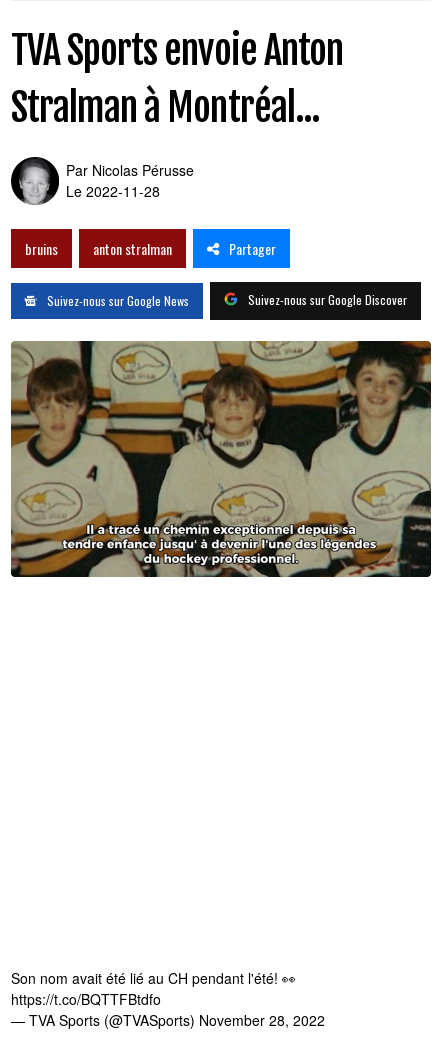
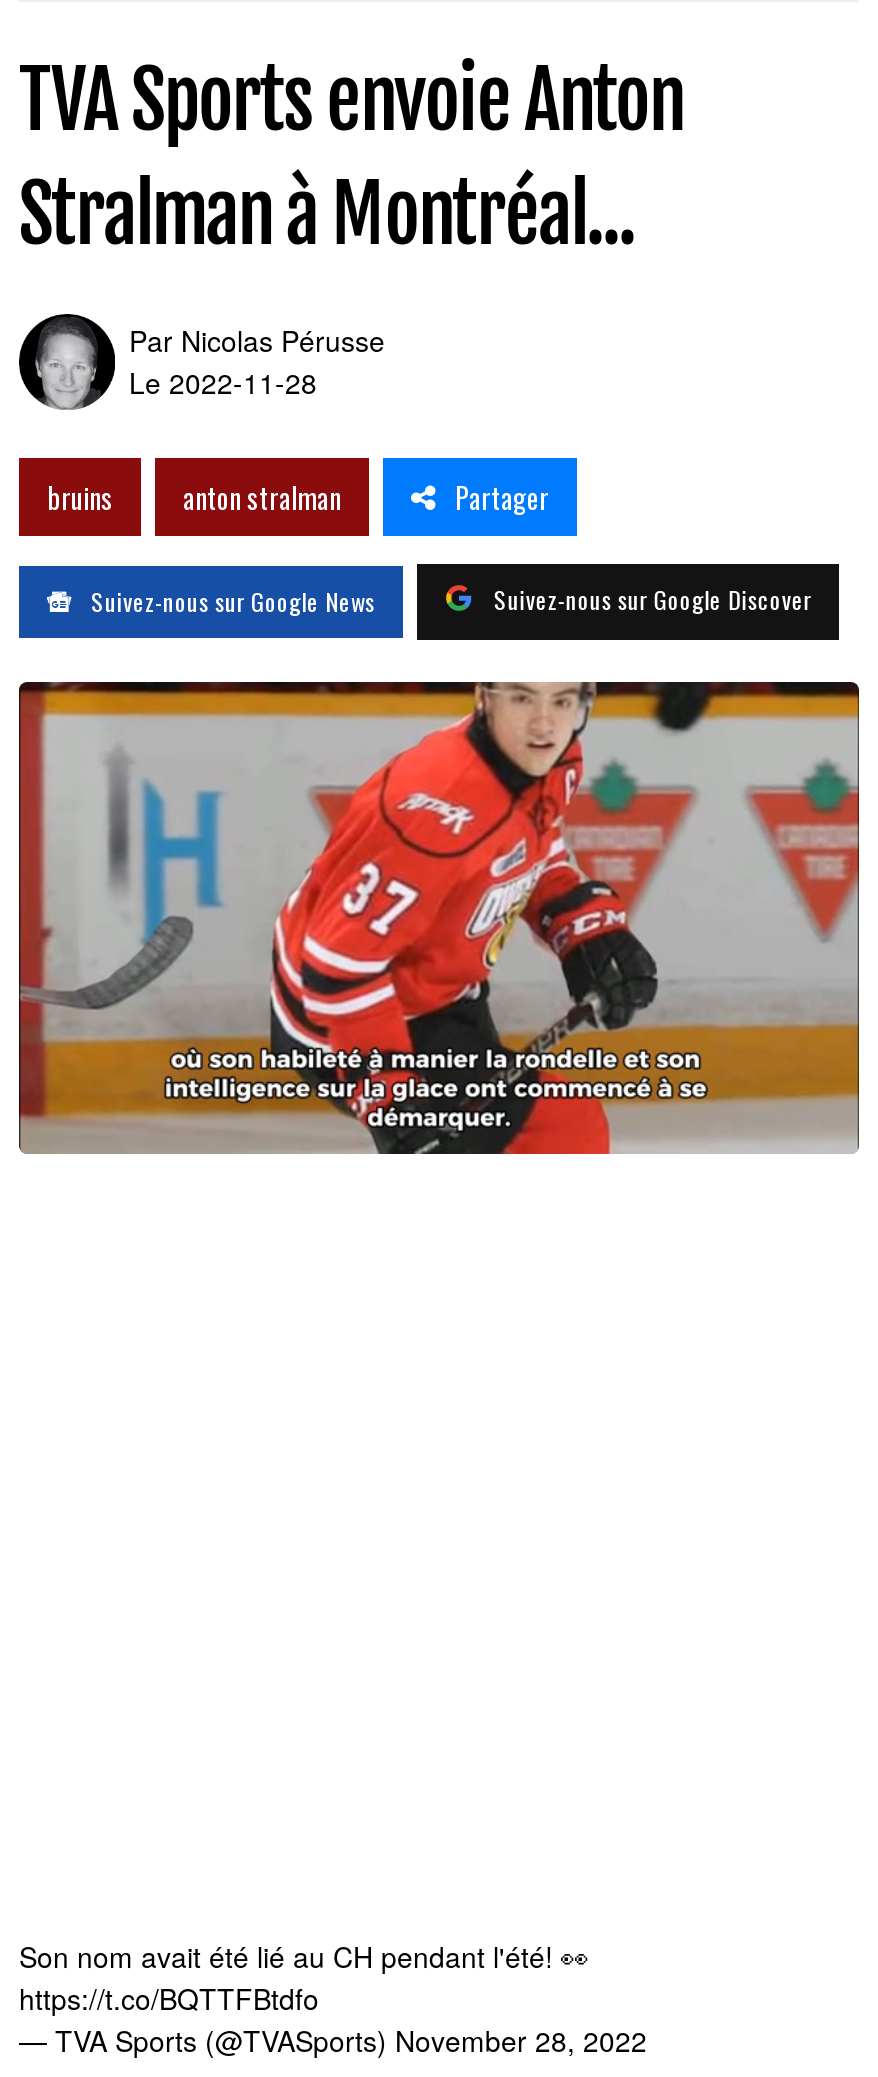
[10,340,432,578] [image] -> [17,680,861,1156] [image]

